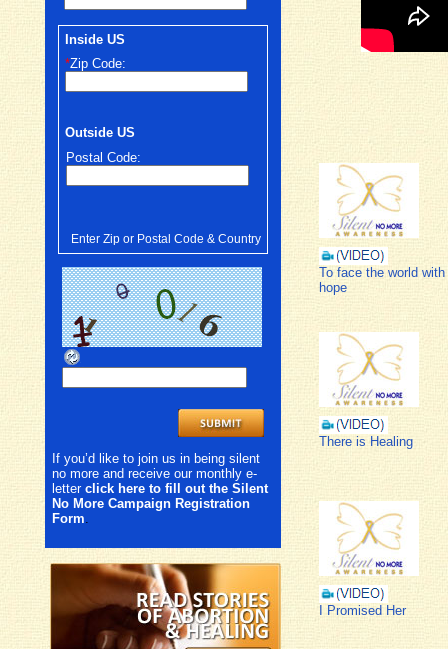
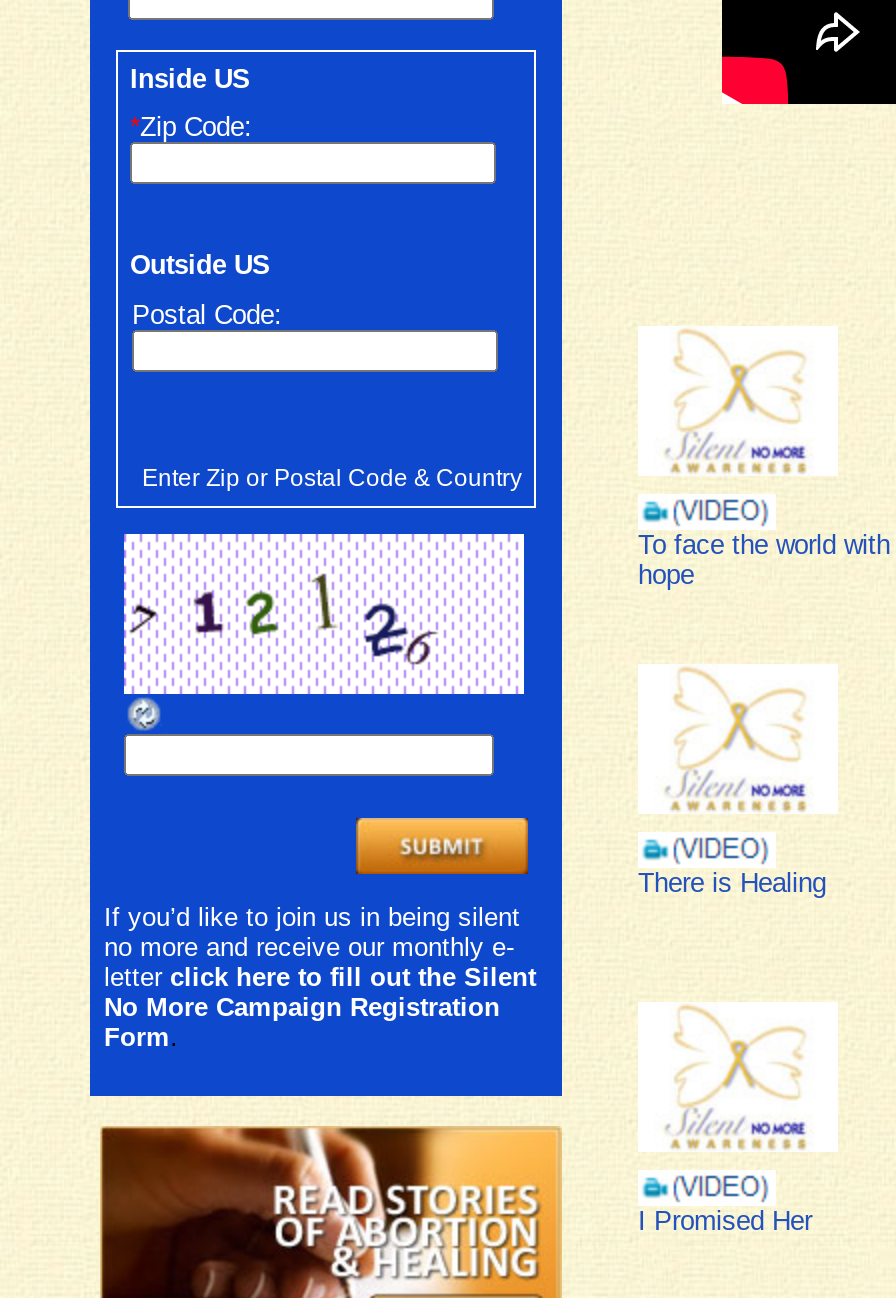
[62,267,262,348] [image] -> [124,534,522,696] [image]

